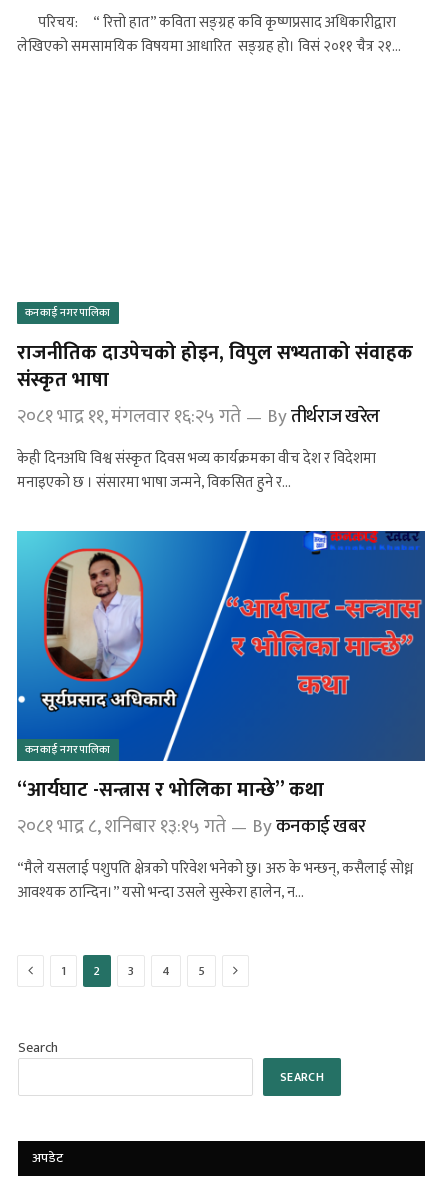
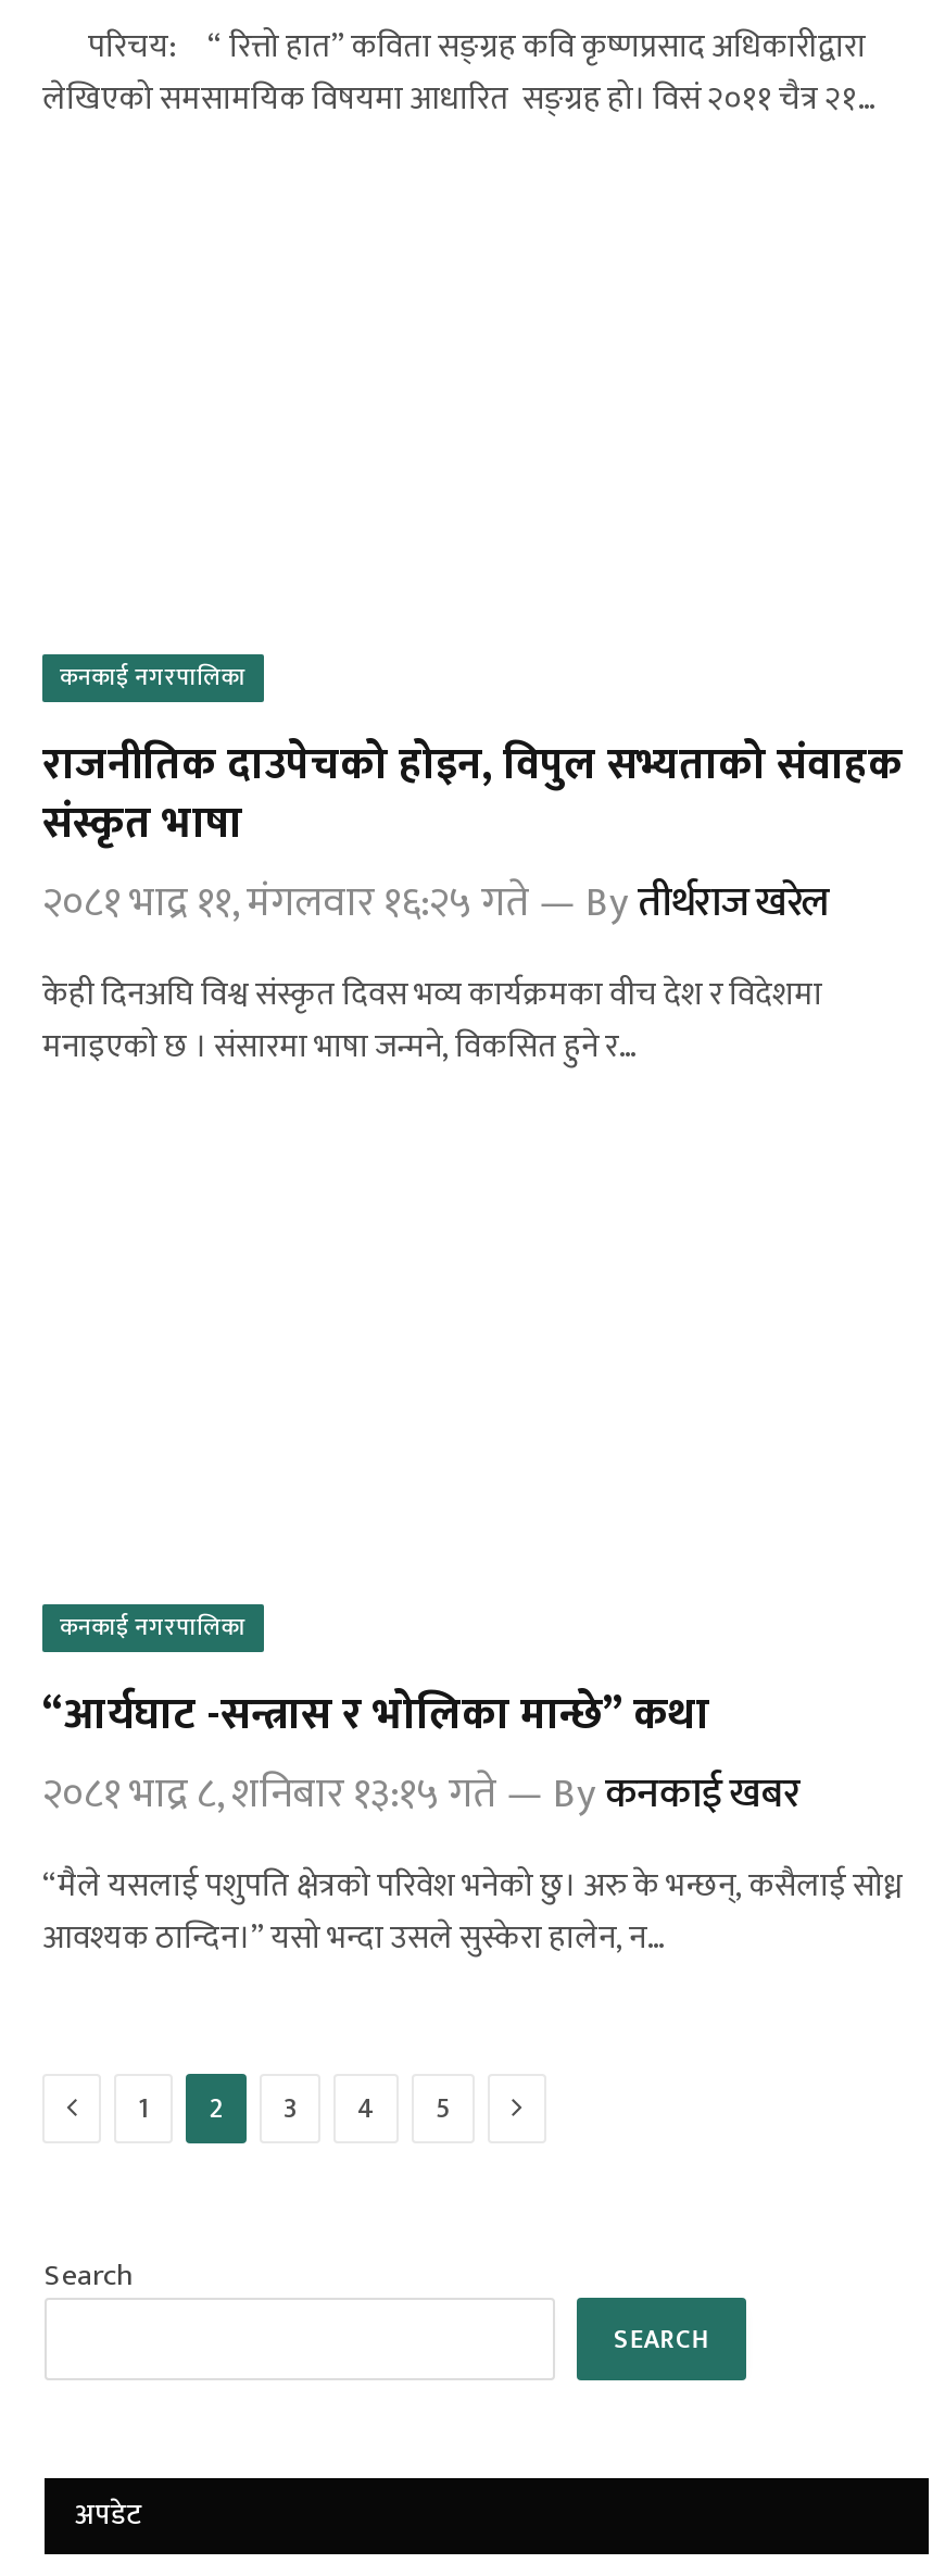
[16,530,426,762] [image] -> none

